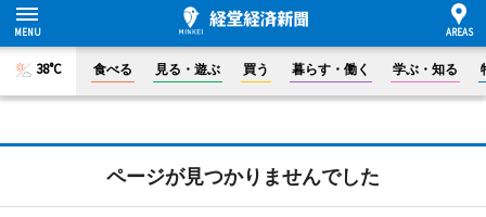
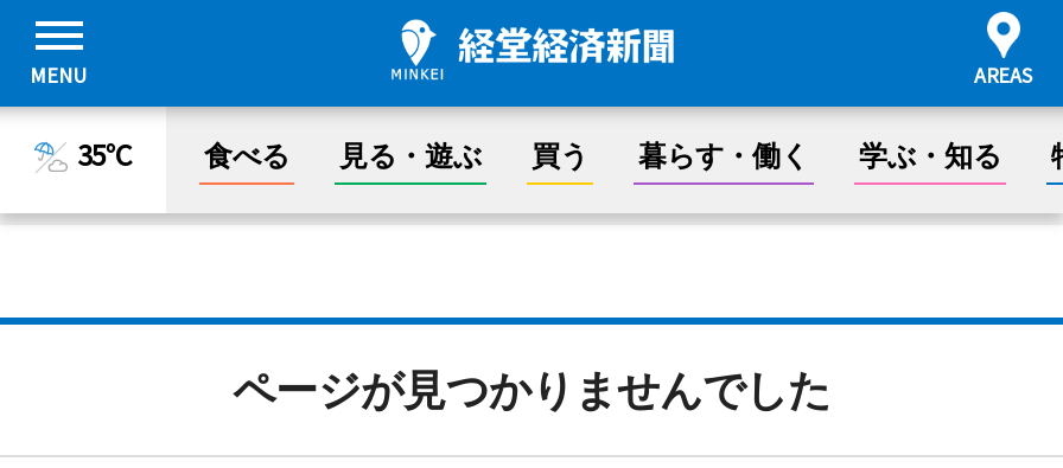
[35,60,61,79] 38°C -> [77,136,134,177] 35°C

